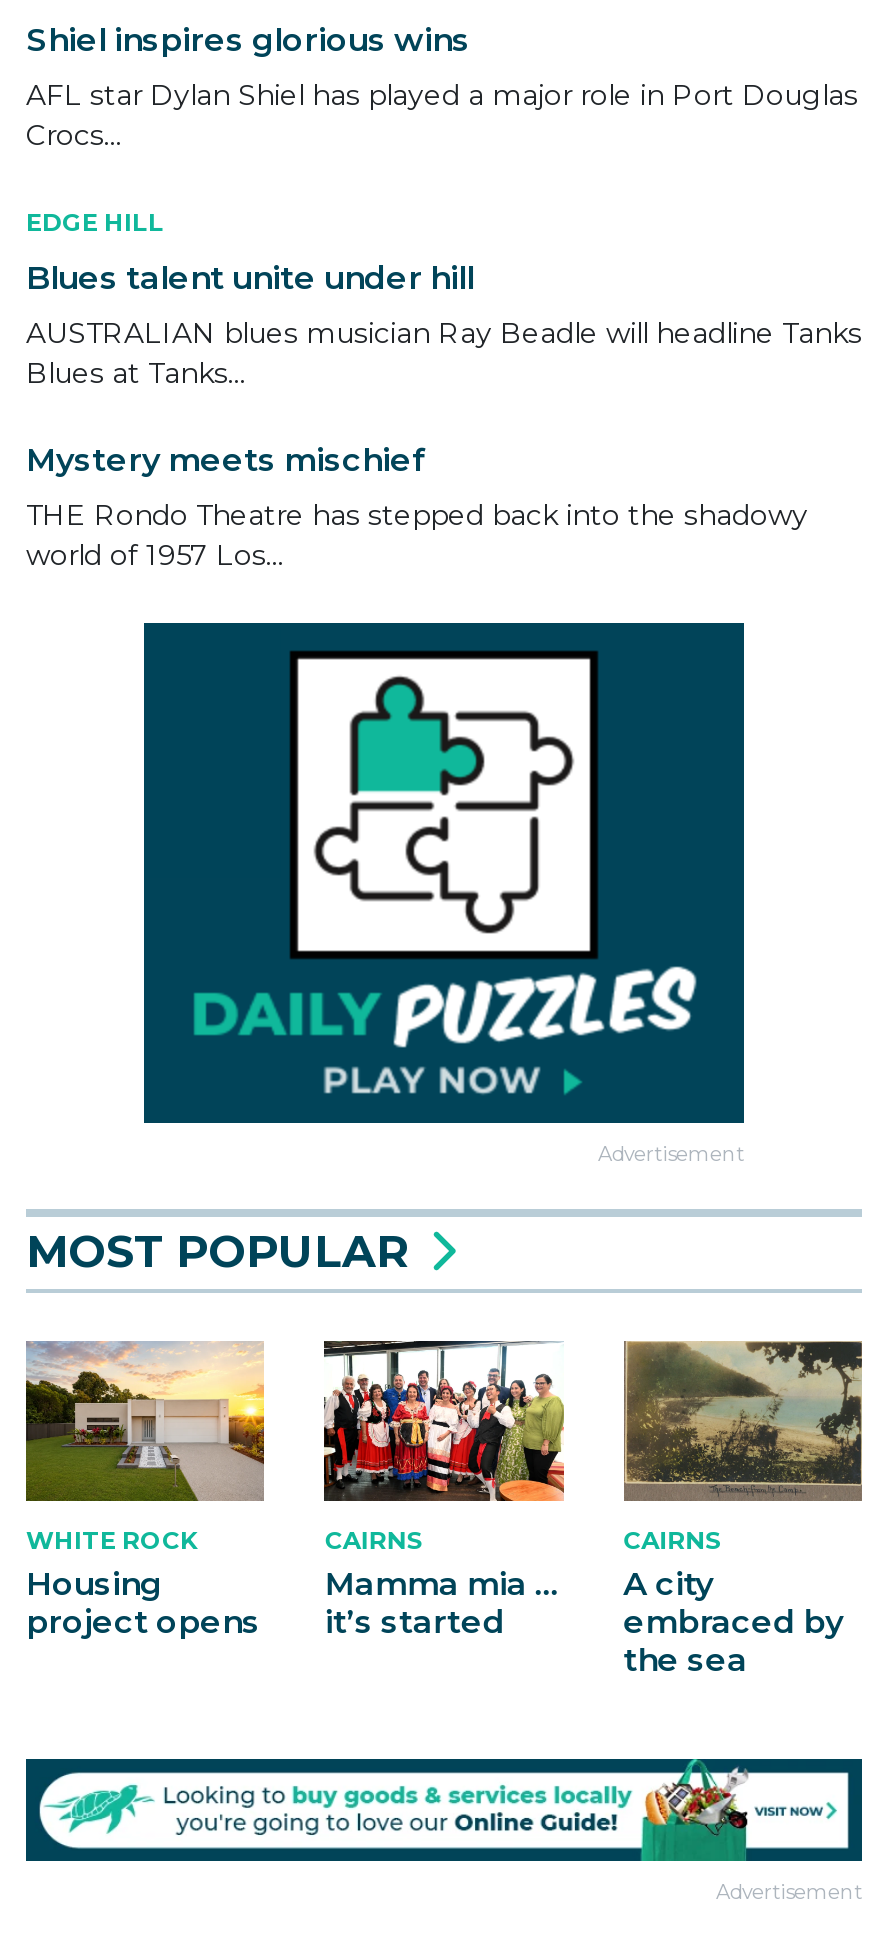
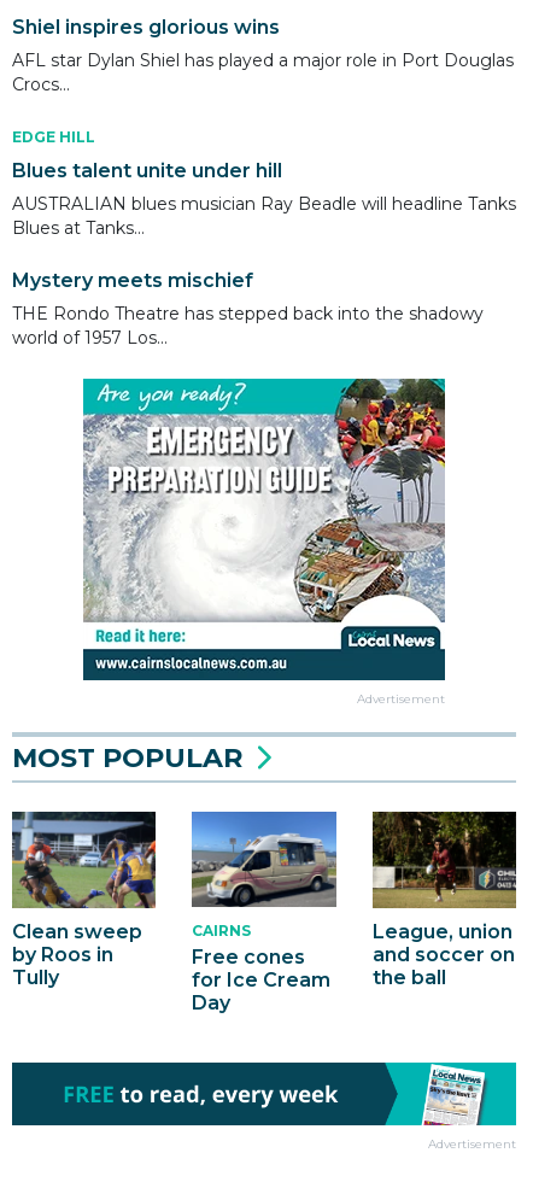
[142,621,746,1103] [image] -> [82,378,446,671] [image]
[24,1341,266,1640] [image] | WHITE ROCK | Housing | project opens -> [11,811,157,988] [image] | Clean sweep | by Roos in | Tully
[322,1339,566,1640] [image] | Mamma mia ... | it’s started -> [191,811,338,1015] [image] | Free cones | for Ice Cream | Day
[622,1339,864,1678] [image] | CAIRNS | A city | embraced by | the sea -> [371,811,517,989] [image] | League, union | and soccer on | the ball
[38,1757,864,1863] [image] -> [20,1061,517,1127] [image]

